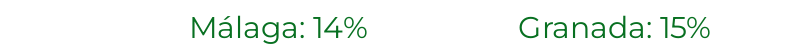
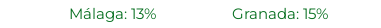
[189,8,367,46] Málaga: 14% -> [68,4,155,23] Málaga: 13%

